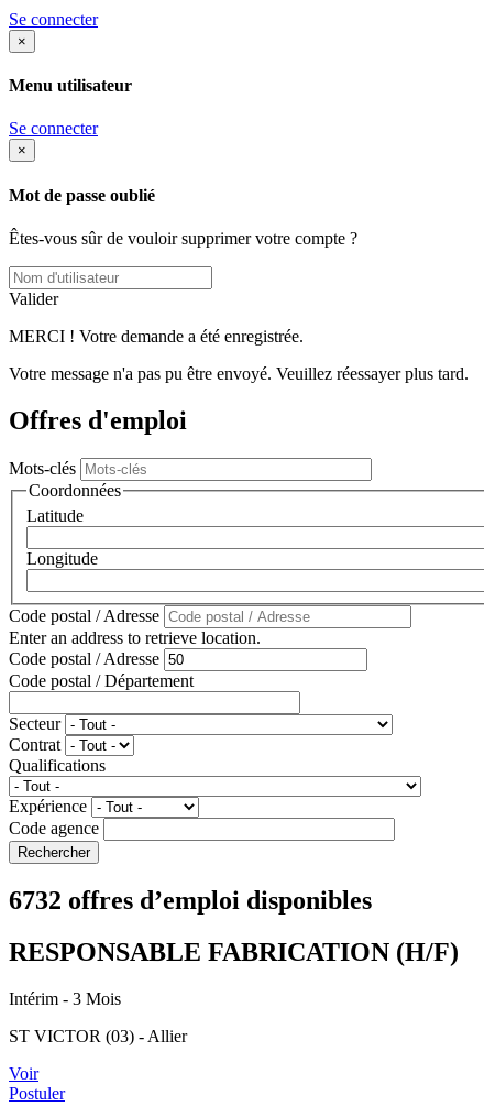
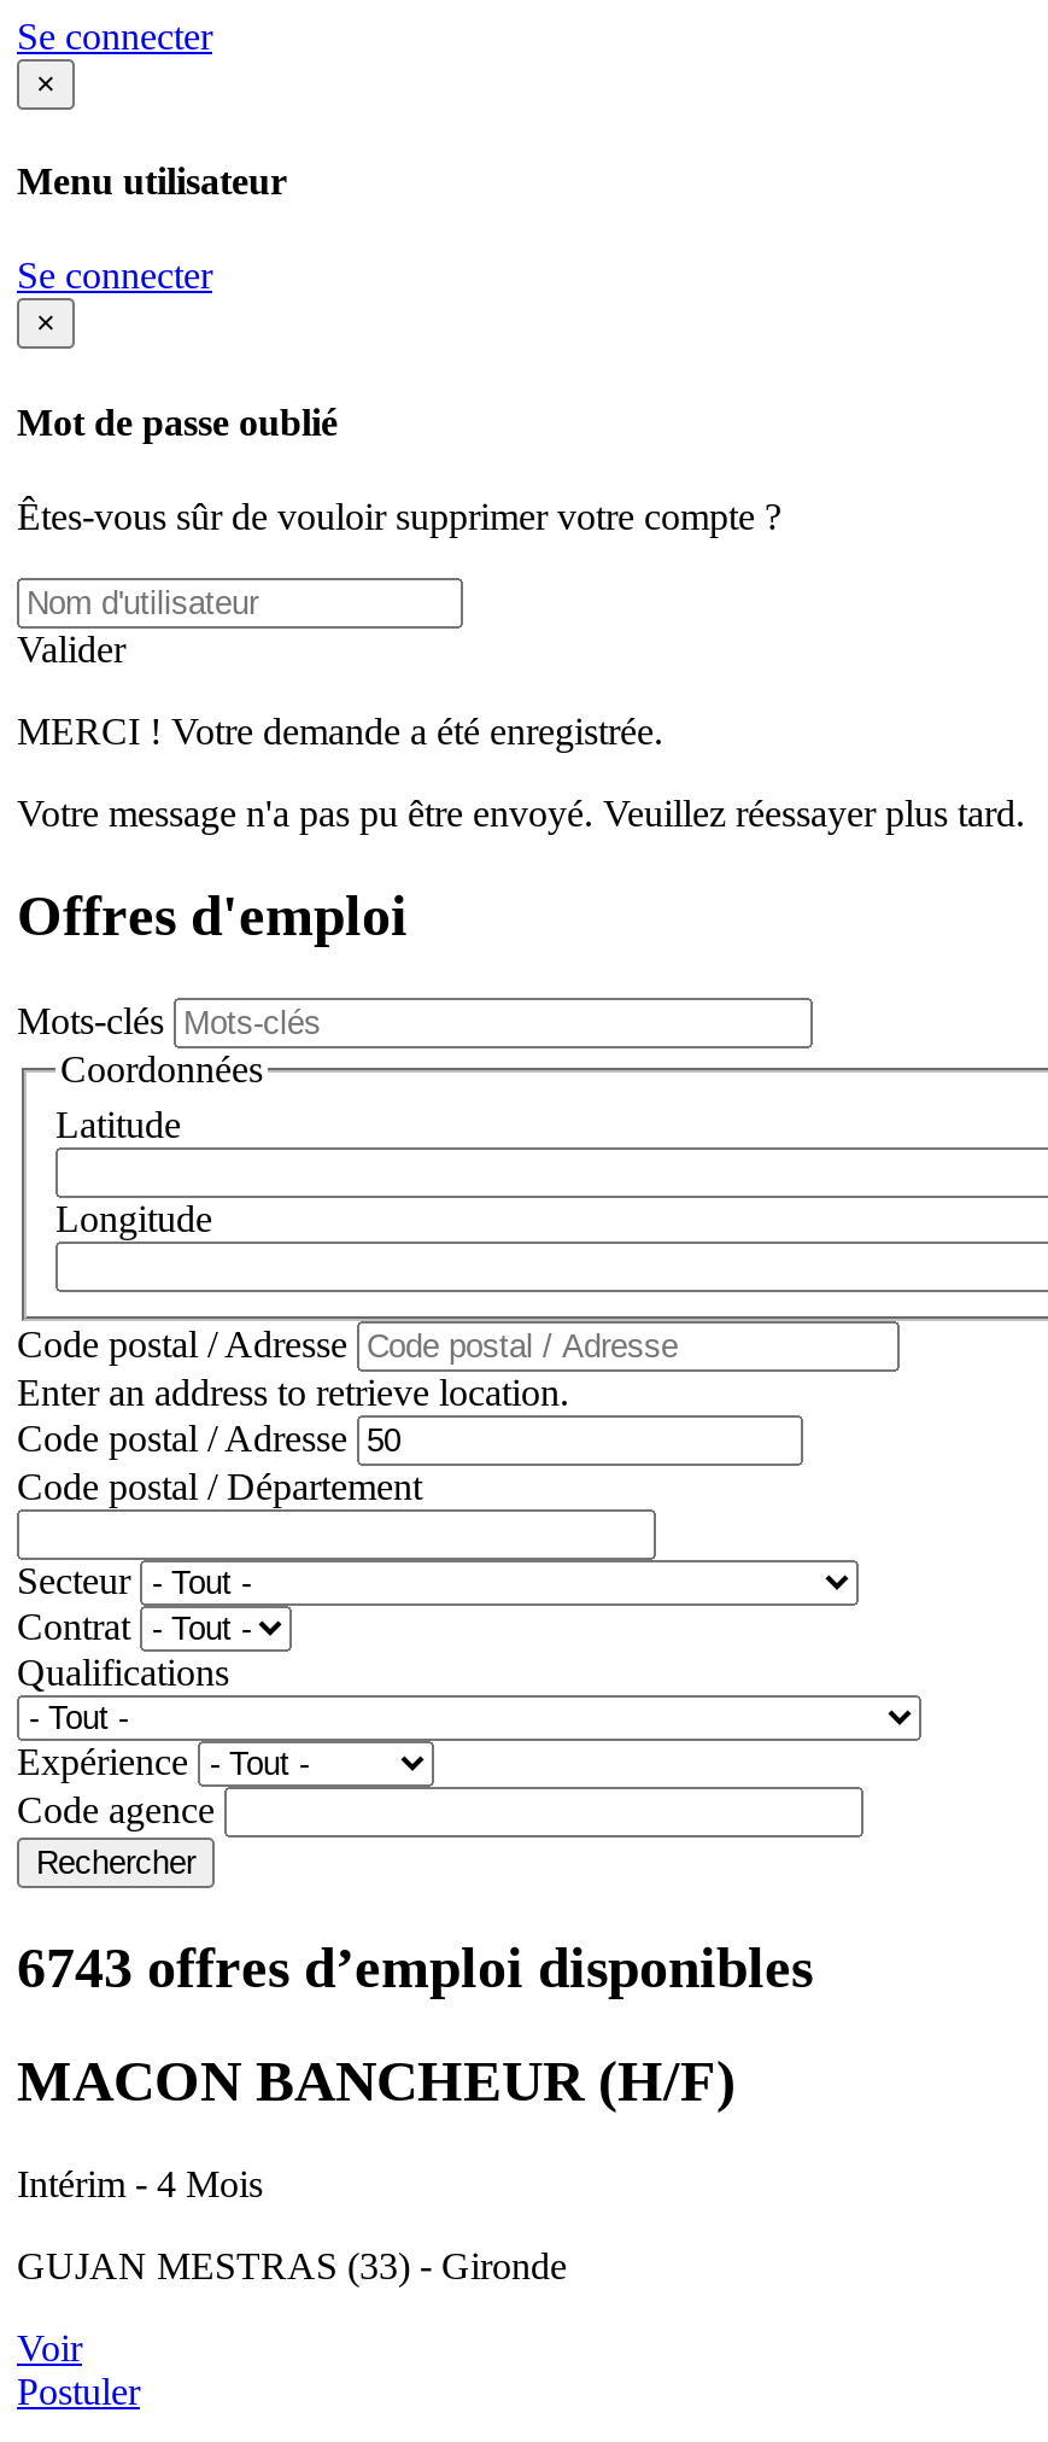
[9,886,372,915] 6732 offres d’emploi disponibles -> [17,1937,813,2000] 6743 offres d’emploi disponibles
[9,938,459,966] RESPONSABLE FABRICATION (H/F) -> [17,2050,736,2113] MACON BANCHEUR (H/F)
[9,989,121,1008] Intérim - 3 Mois -> [17,2163,263,2204] Intérim - 4 Mois
[9,1027,187,1045] ST VICTOR (03) - Allier -> [17,2245,567,2286] GUJAN MESTRAS (33) - Gironde

